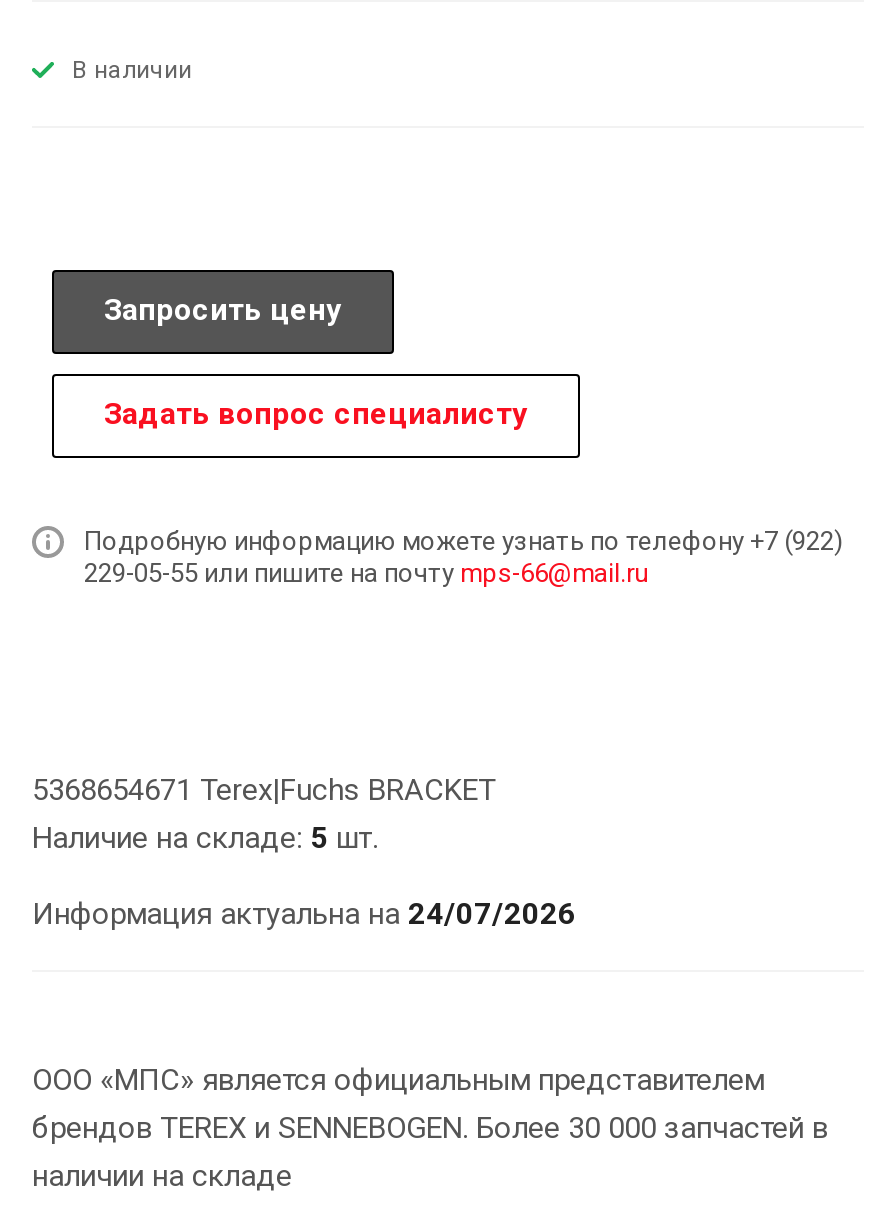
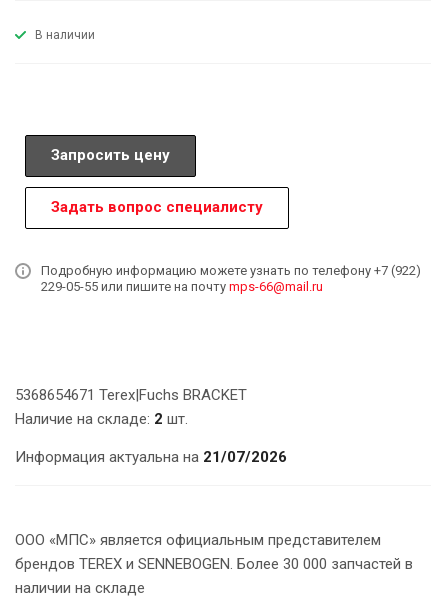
[32,820,378,856] Наличие на складе: 5 шт. -> [15,410,188,428] Наличие на складе: 2 шт.
[32,896,576,932] Информация актуальна на 24/07/2026 -> [15,448,287,466] Информация актуальна на 21/07/2026

